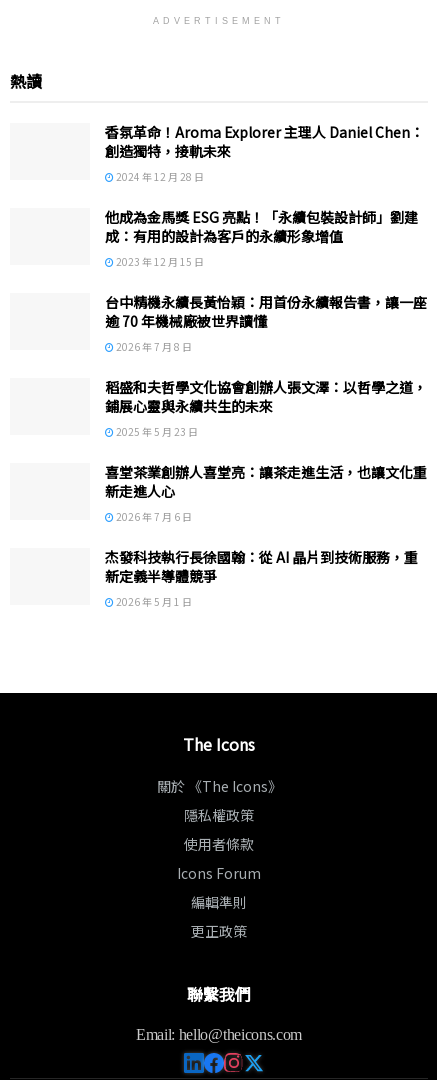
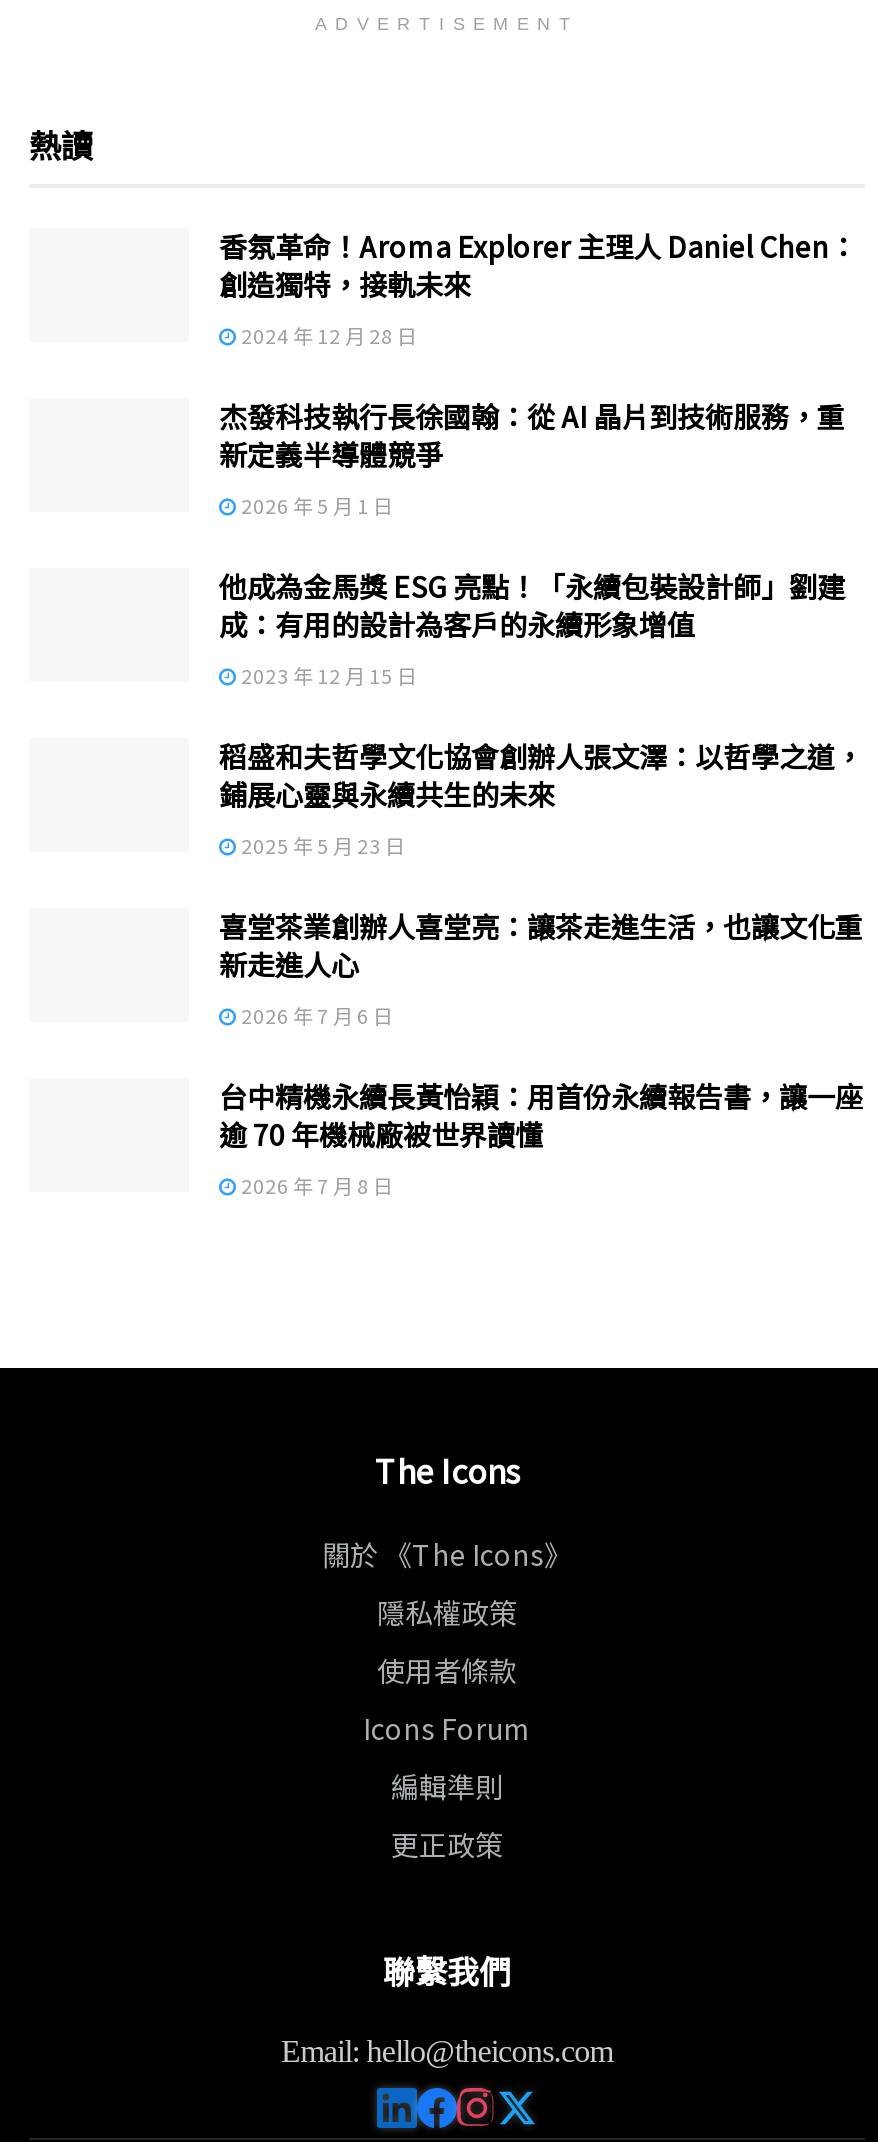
moved [105,207,418,269] -> [219,567,845,691]: 他成為金馬獎 ESG 亮點！「永續包裝設計師」劉建 | 成：有用的設計為客戶的永續形象增值 | 2023 年 12 月 15 日
moved [105,292,427,354] -> [219,1077,863,1201]: 台中精機永續長黃怡穎：用首份永續報告書，讓一座 | 逾 70 年機械廠被世界讀懂 | 2026 年 7 月 8 日
moved [105,547,418,609] -> [219,397,845,521]: 杰發科技執行長徐國翰：從 AI 晶片到技術服務，重 | 新定義半導體競爭 | 2026 年 5 月 1 日

